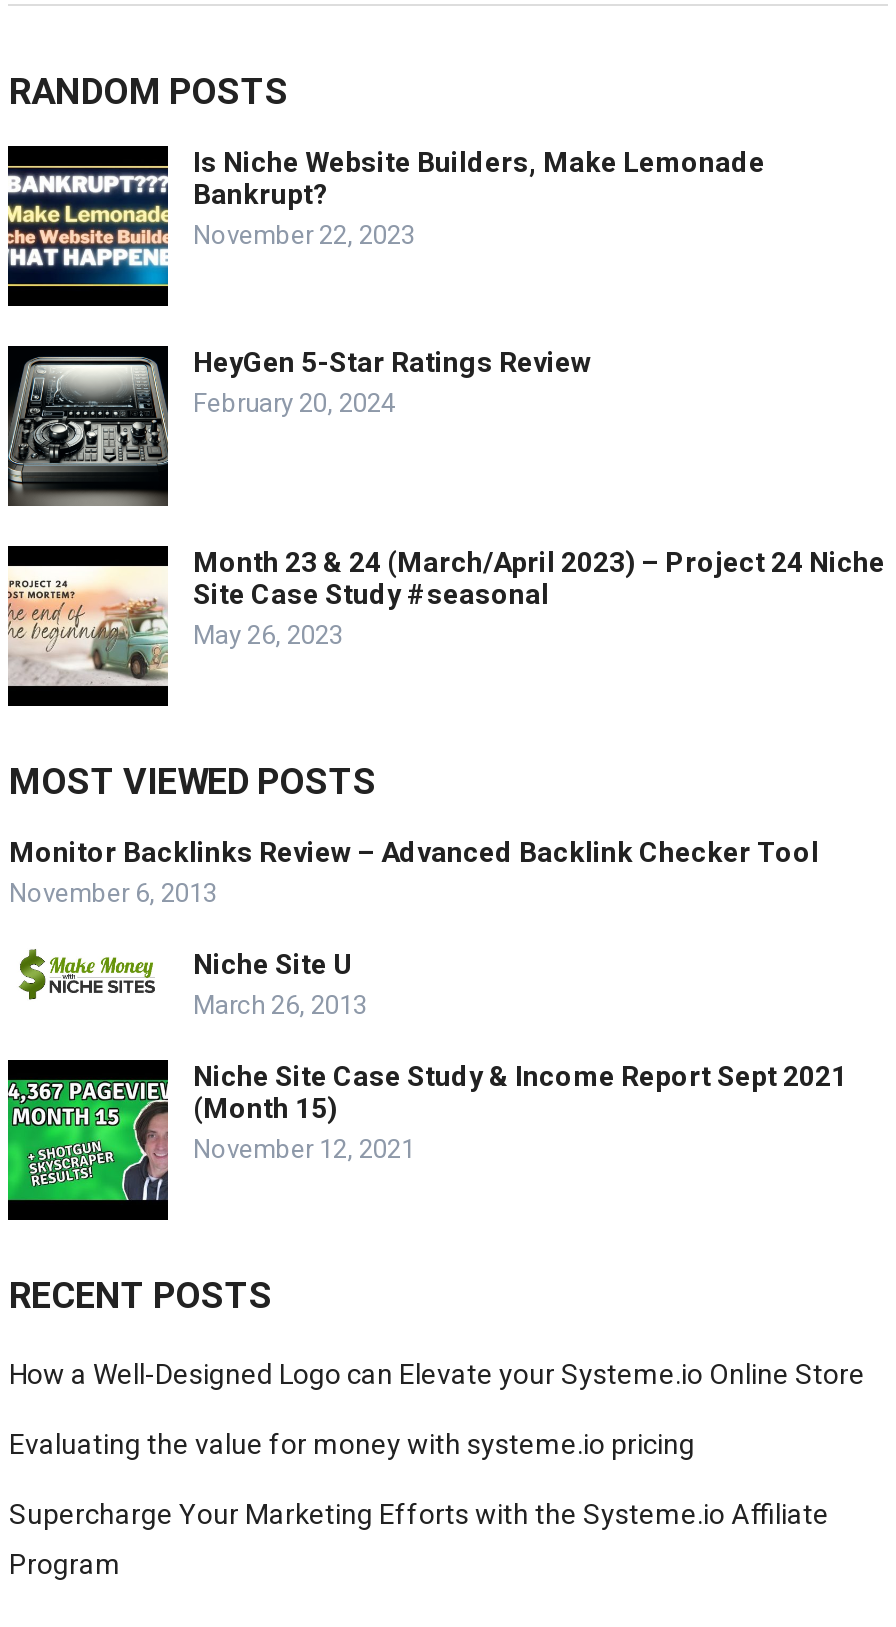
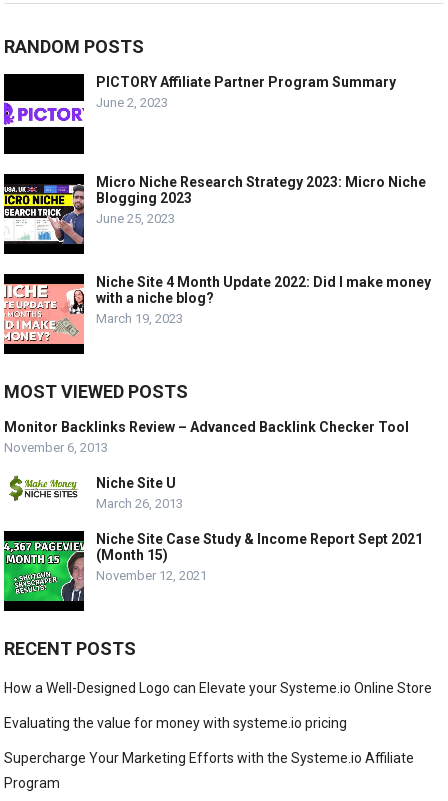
[6,146,765,289] [image] | Is Niche Website Builders, Make Lemonade | Bankrupt? | November 22, 2023 -> [3,74,396,144] [image] | PICTORY Affiliate Partner Program Summary | June 2, 2023
[6,343,591,505] [image] | HeyGen 5-Star Ratings Review | February 20, 2024 -> [3,173,426,254] [image] | Micro Niche Research Strategy 2023: Micro Niche | Blogging 2023 | June 25, 2023
[6,546,885,689] [image] | Month 23 & 24 (March/April 2023) – Project 24 Niche | Site Case Study #seasonal | May 26, 2023 -> [4,274,431,345] [image] | Niche Site 4 Month Update 2022: Did I make money | with a niche blog? | March 19, 2023

